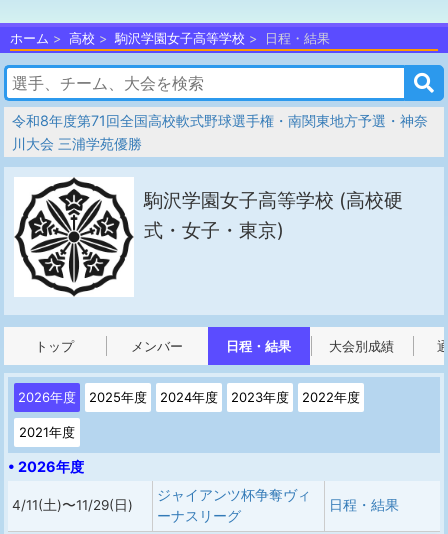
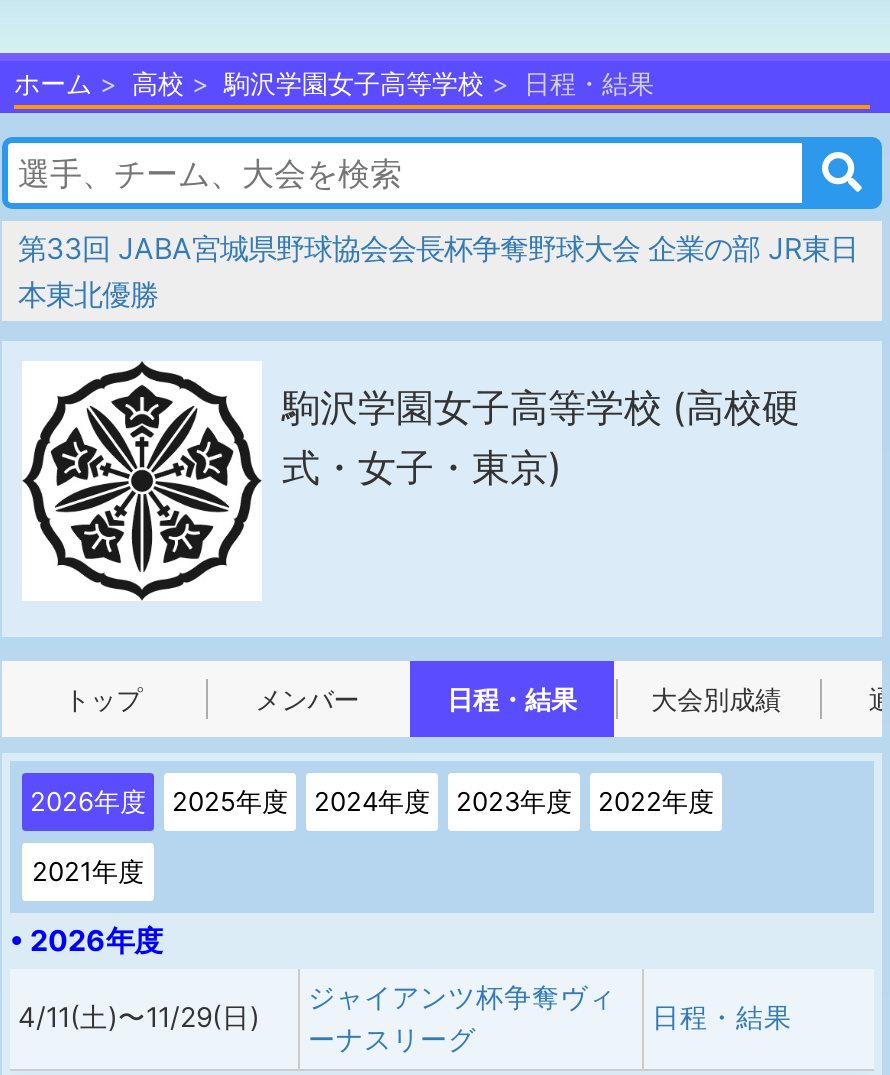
[12,112,428,152] 令和8年度第71回全国高校軟式野球選手権・南関東地方予選・神奈 | 川大会 三浦学苑優勝 -> [18,231,858,311] 第33回 JABA宮城県野球協会会長杯争奪野球大会 企業の部 JR東日 | 本東北優勝

